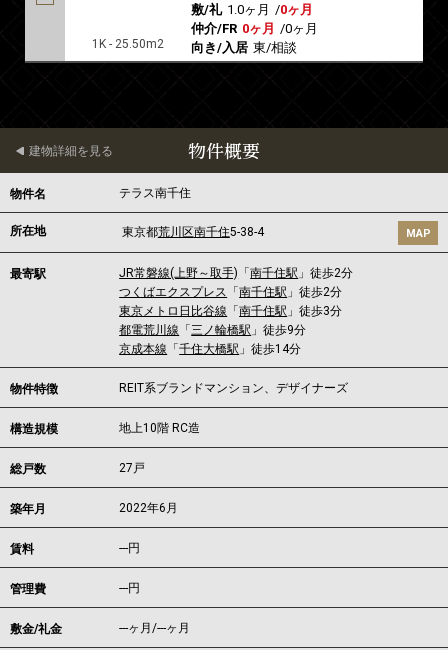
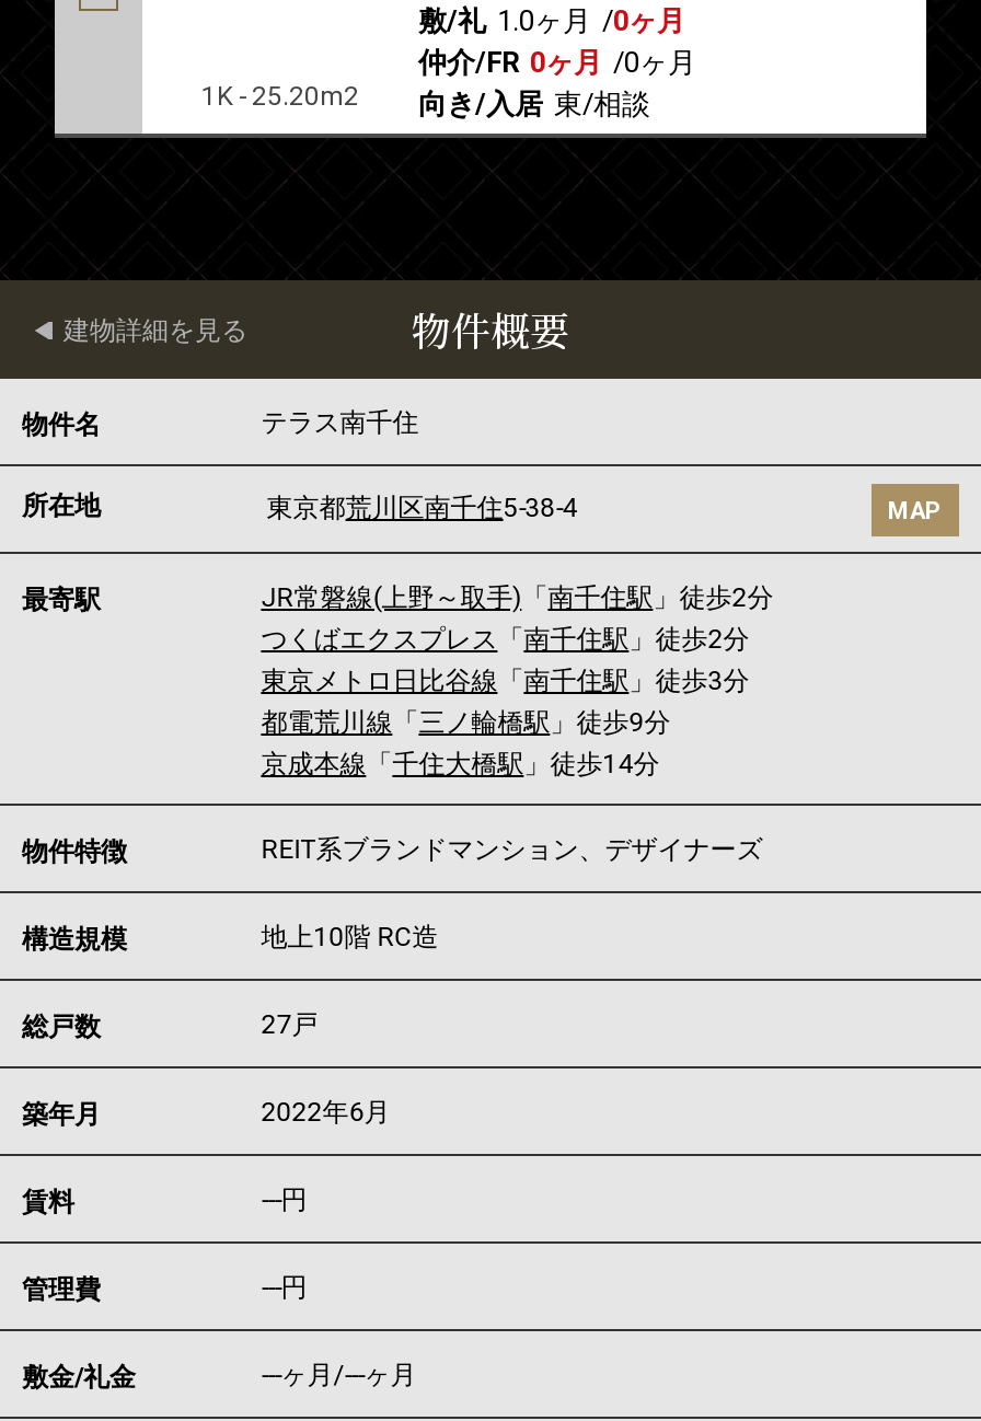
[92,37,297,55] 1K - 25.50m2 向き/入居 東/相談 -> [201,82,650,121] 1K - 25.20m2 向き/入居 東/相談

